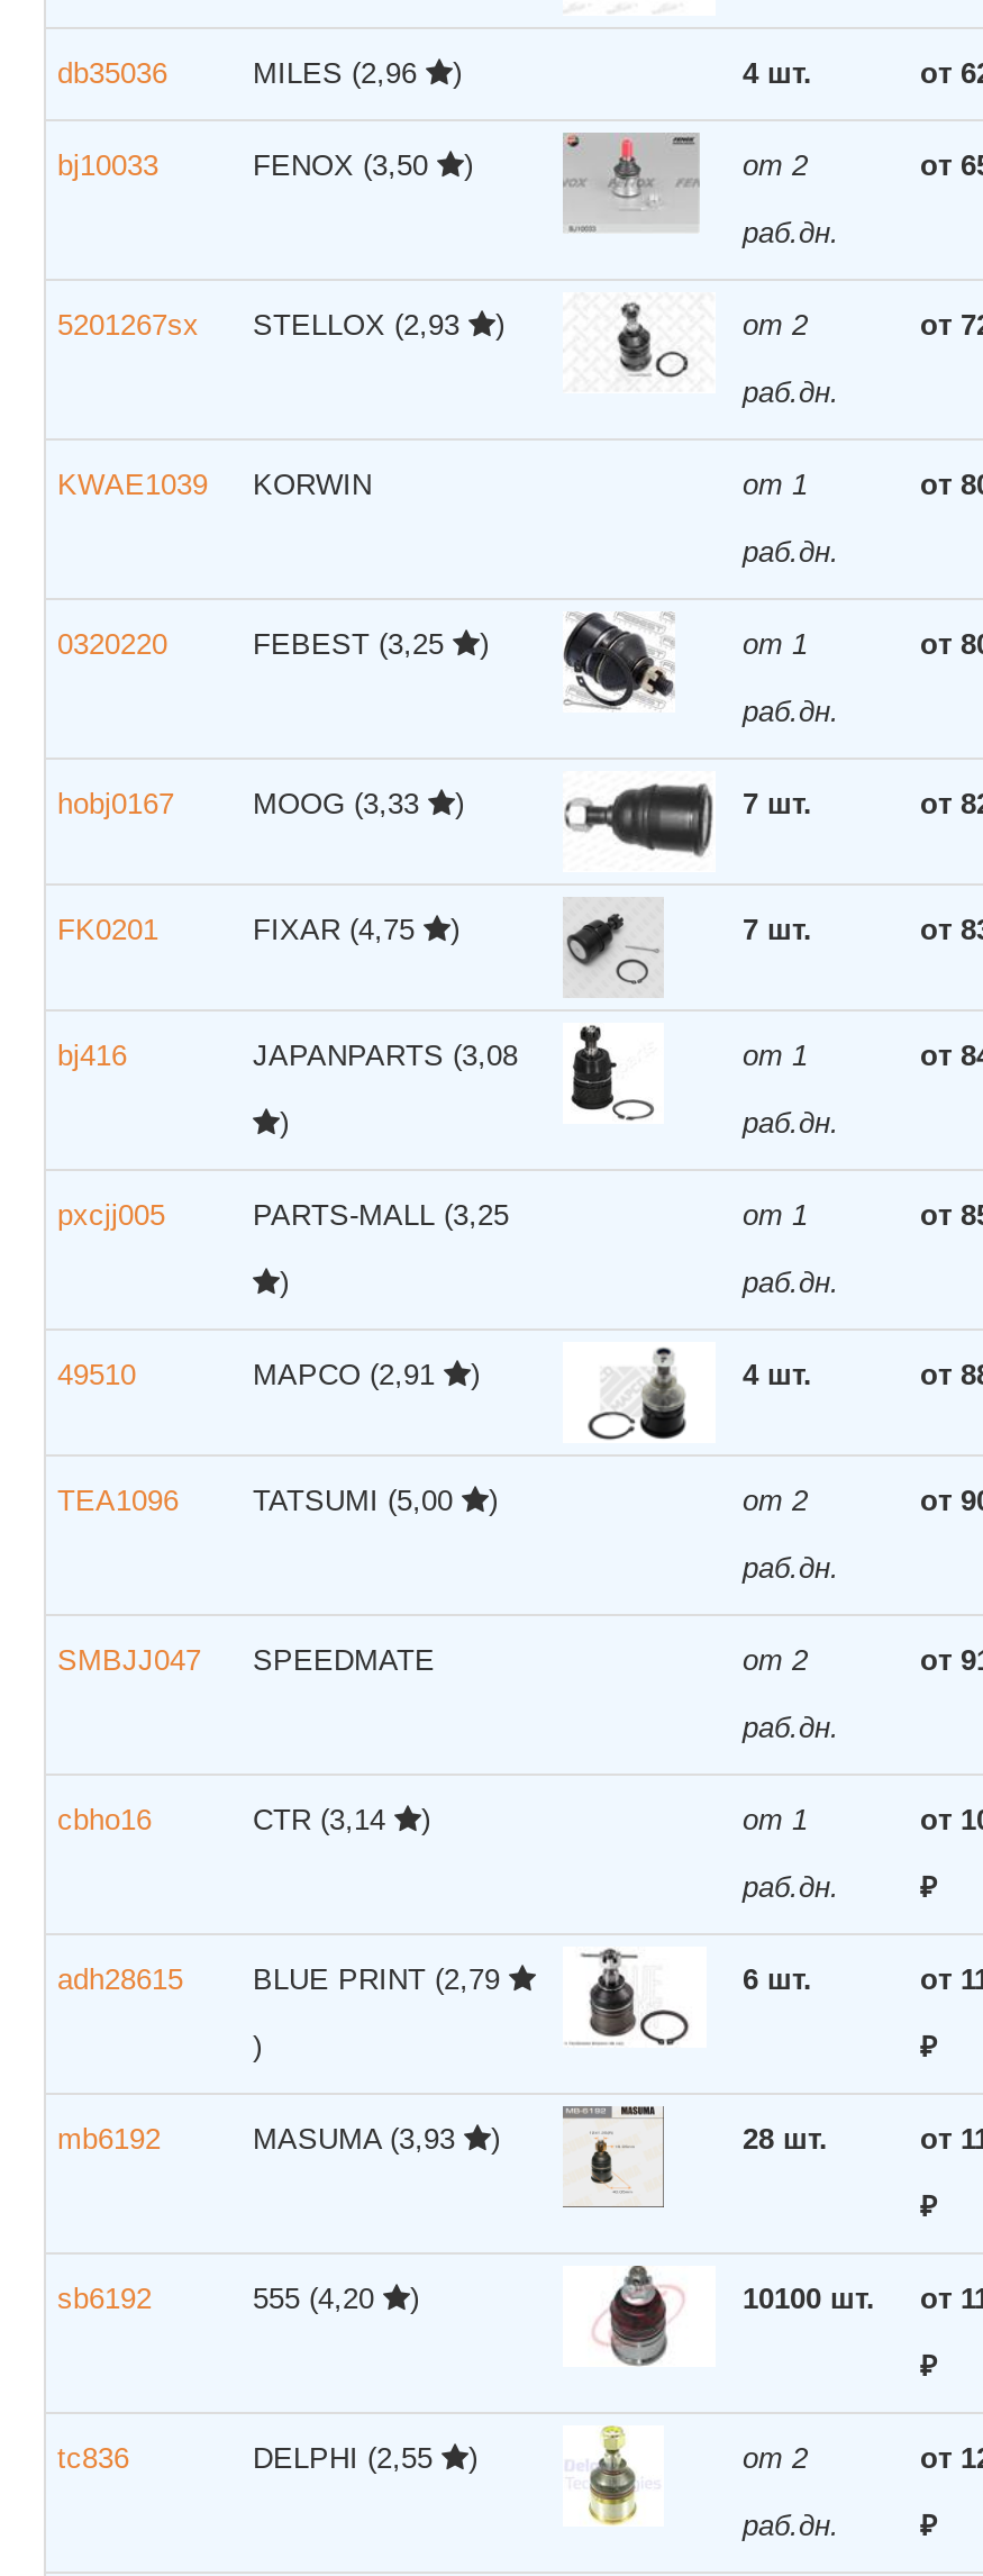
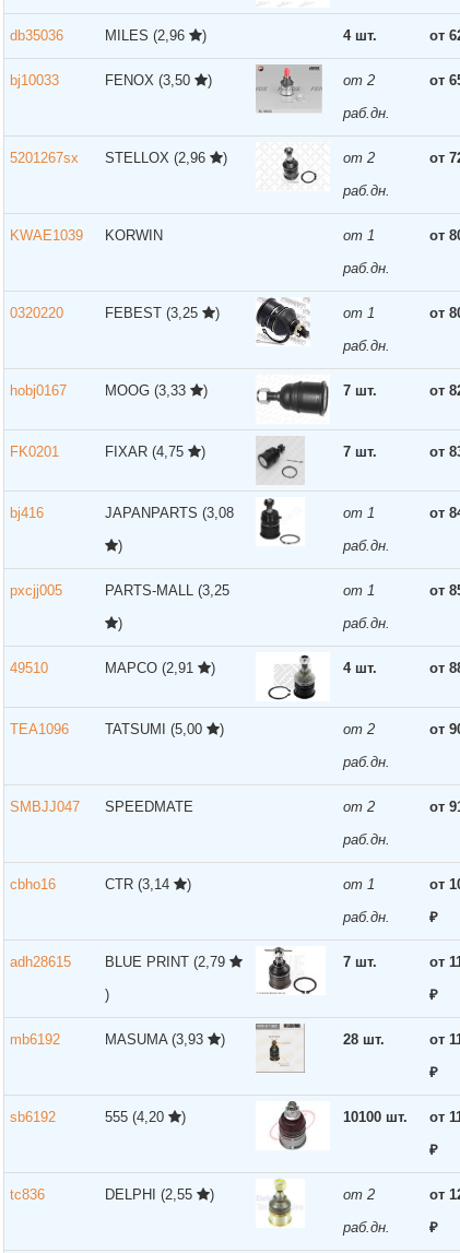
[253,308,468,342] STELLOX (2,93 -> [105,150,210,166] STELLOX (2,96
[743,1962,812,1996] 6 шт. -> [343,954,377,970] 7 шт.

